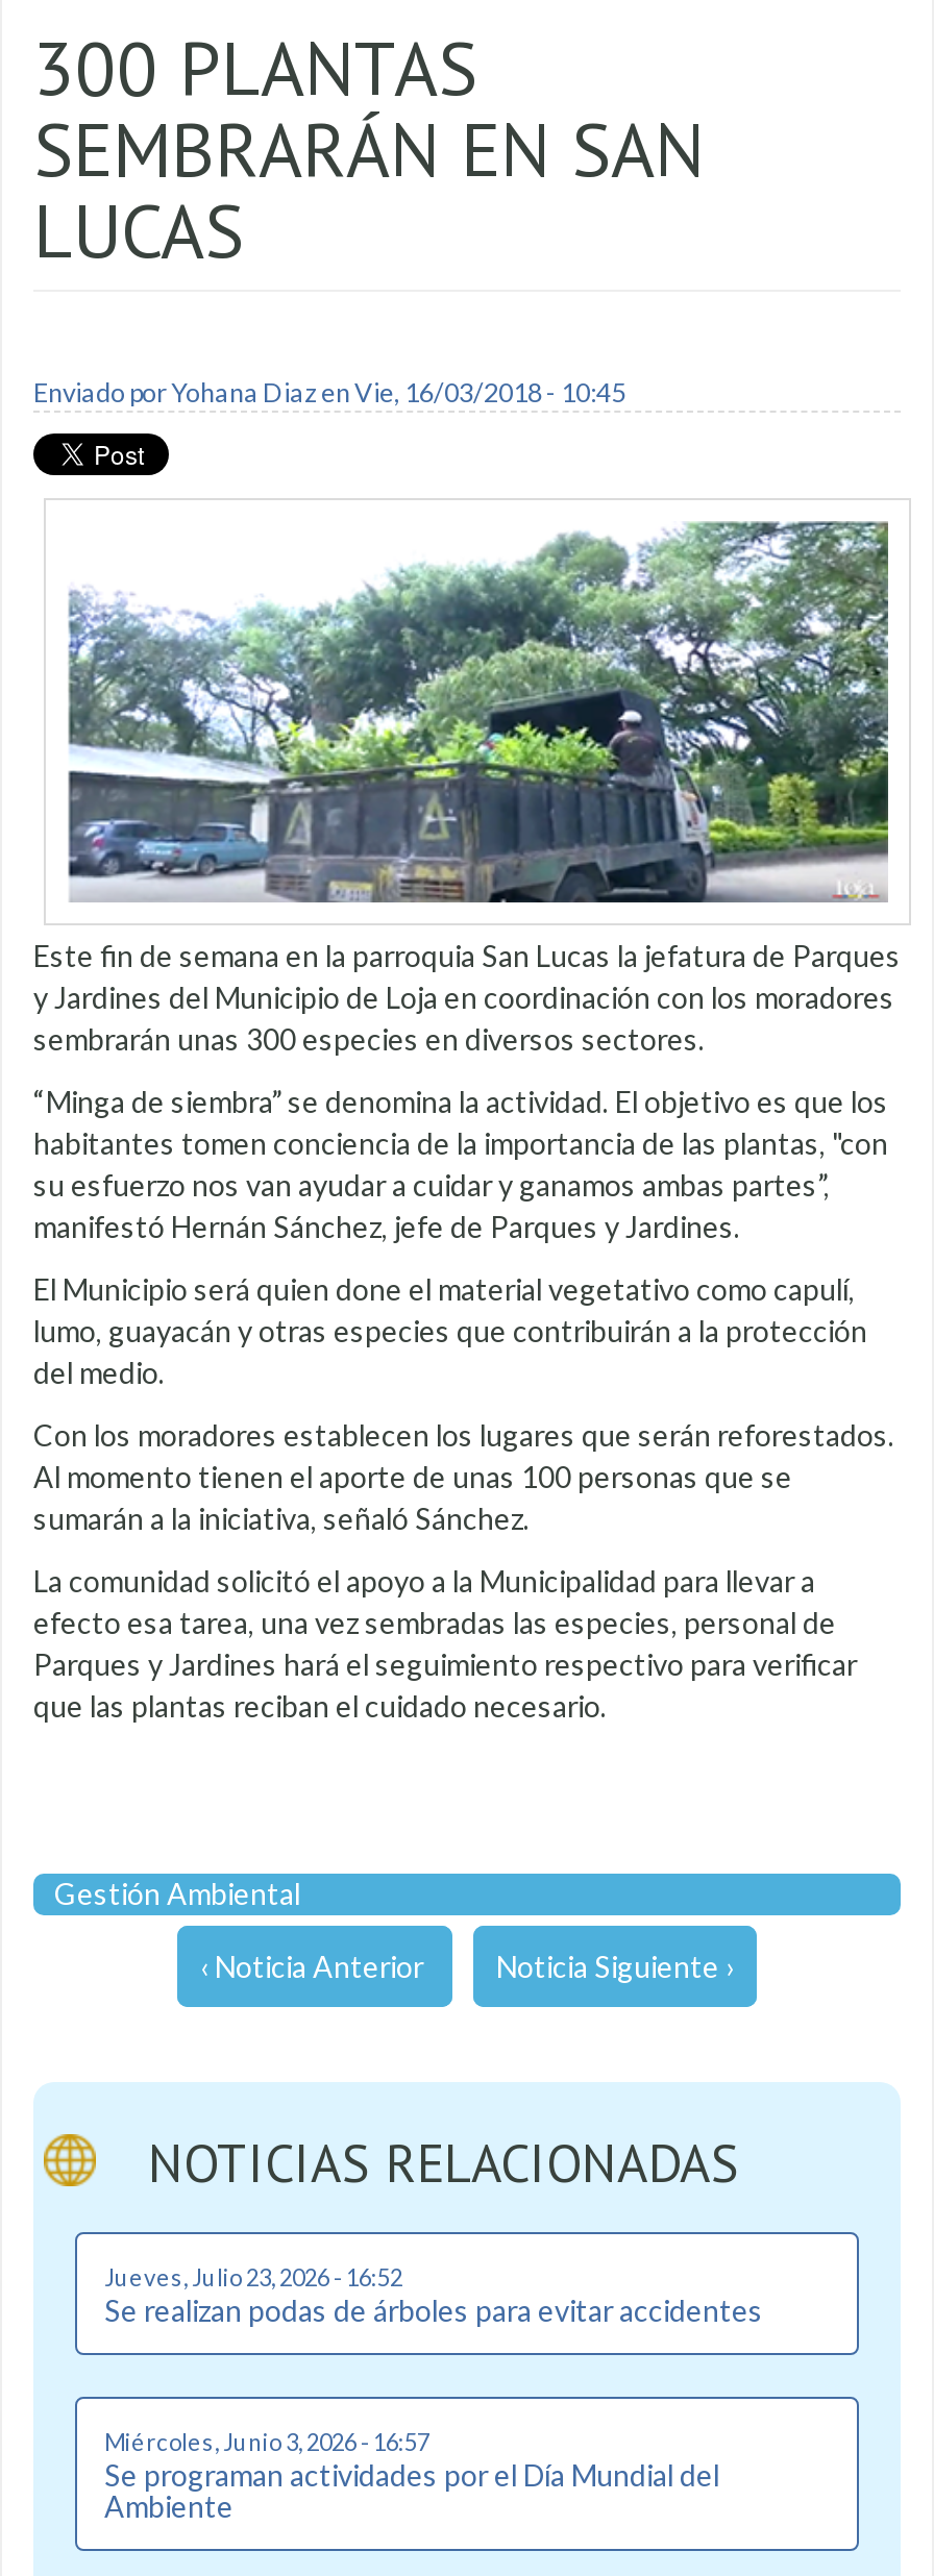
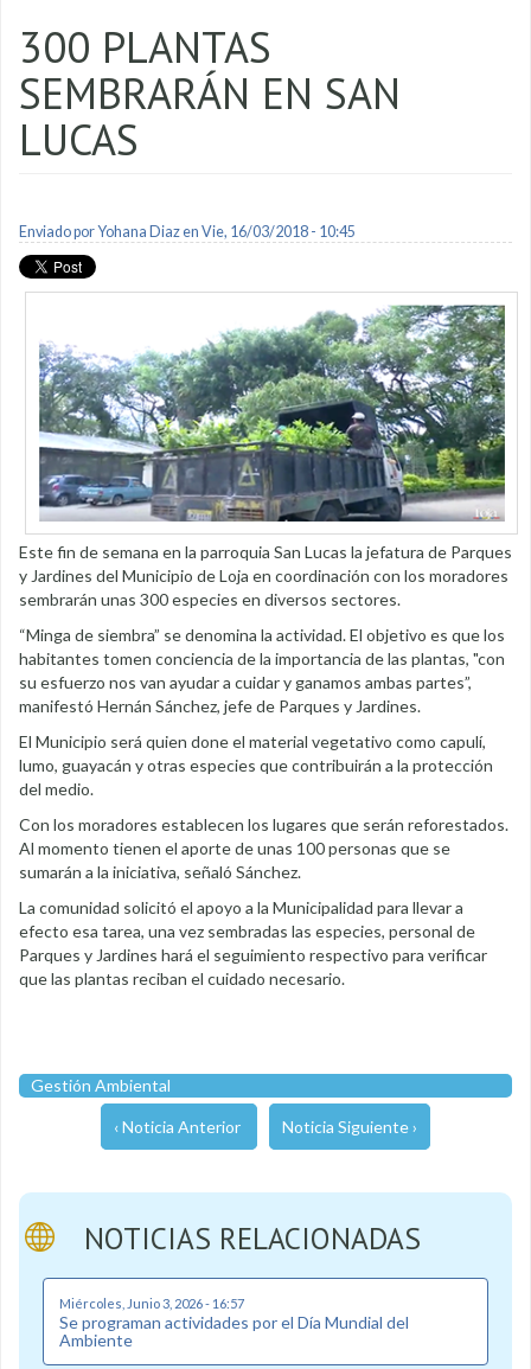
[104,2264,763,2328] Jueves, Julio 23, 2026 - 16:52 | Se realizan podas de árboles para evitar accidentes -> none

